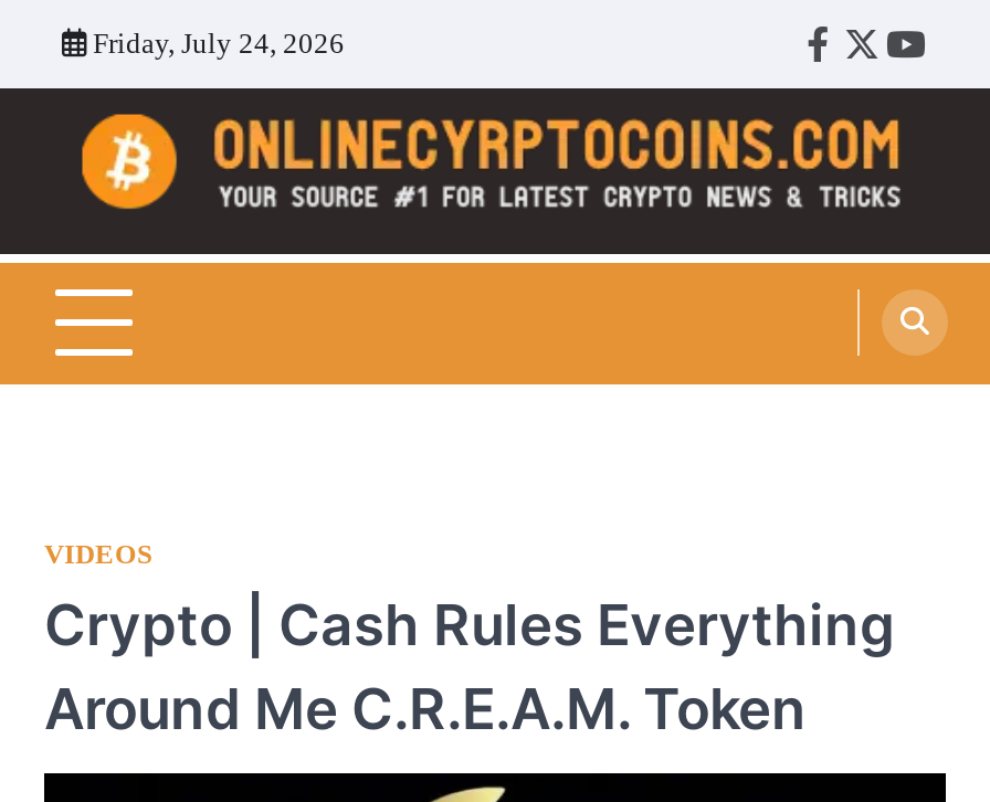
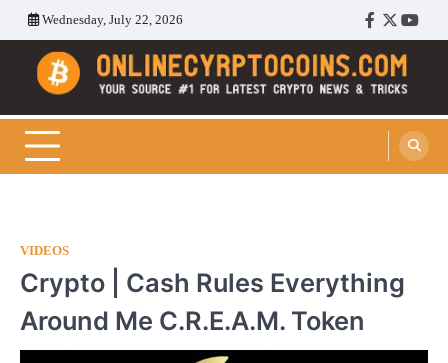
[93,27,345,60] Friday, July 24, 2026 -> [42,12,183,27] Wednesday, July 22, 2026

